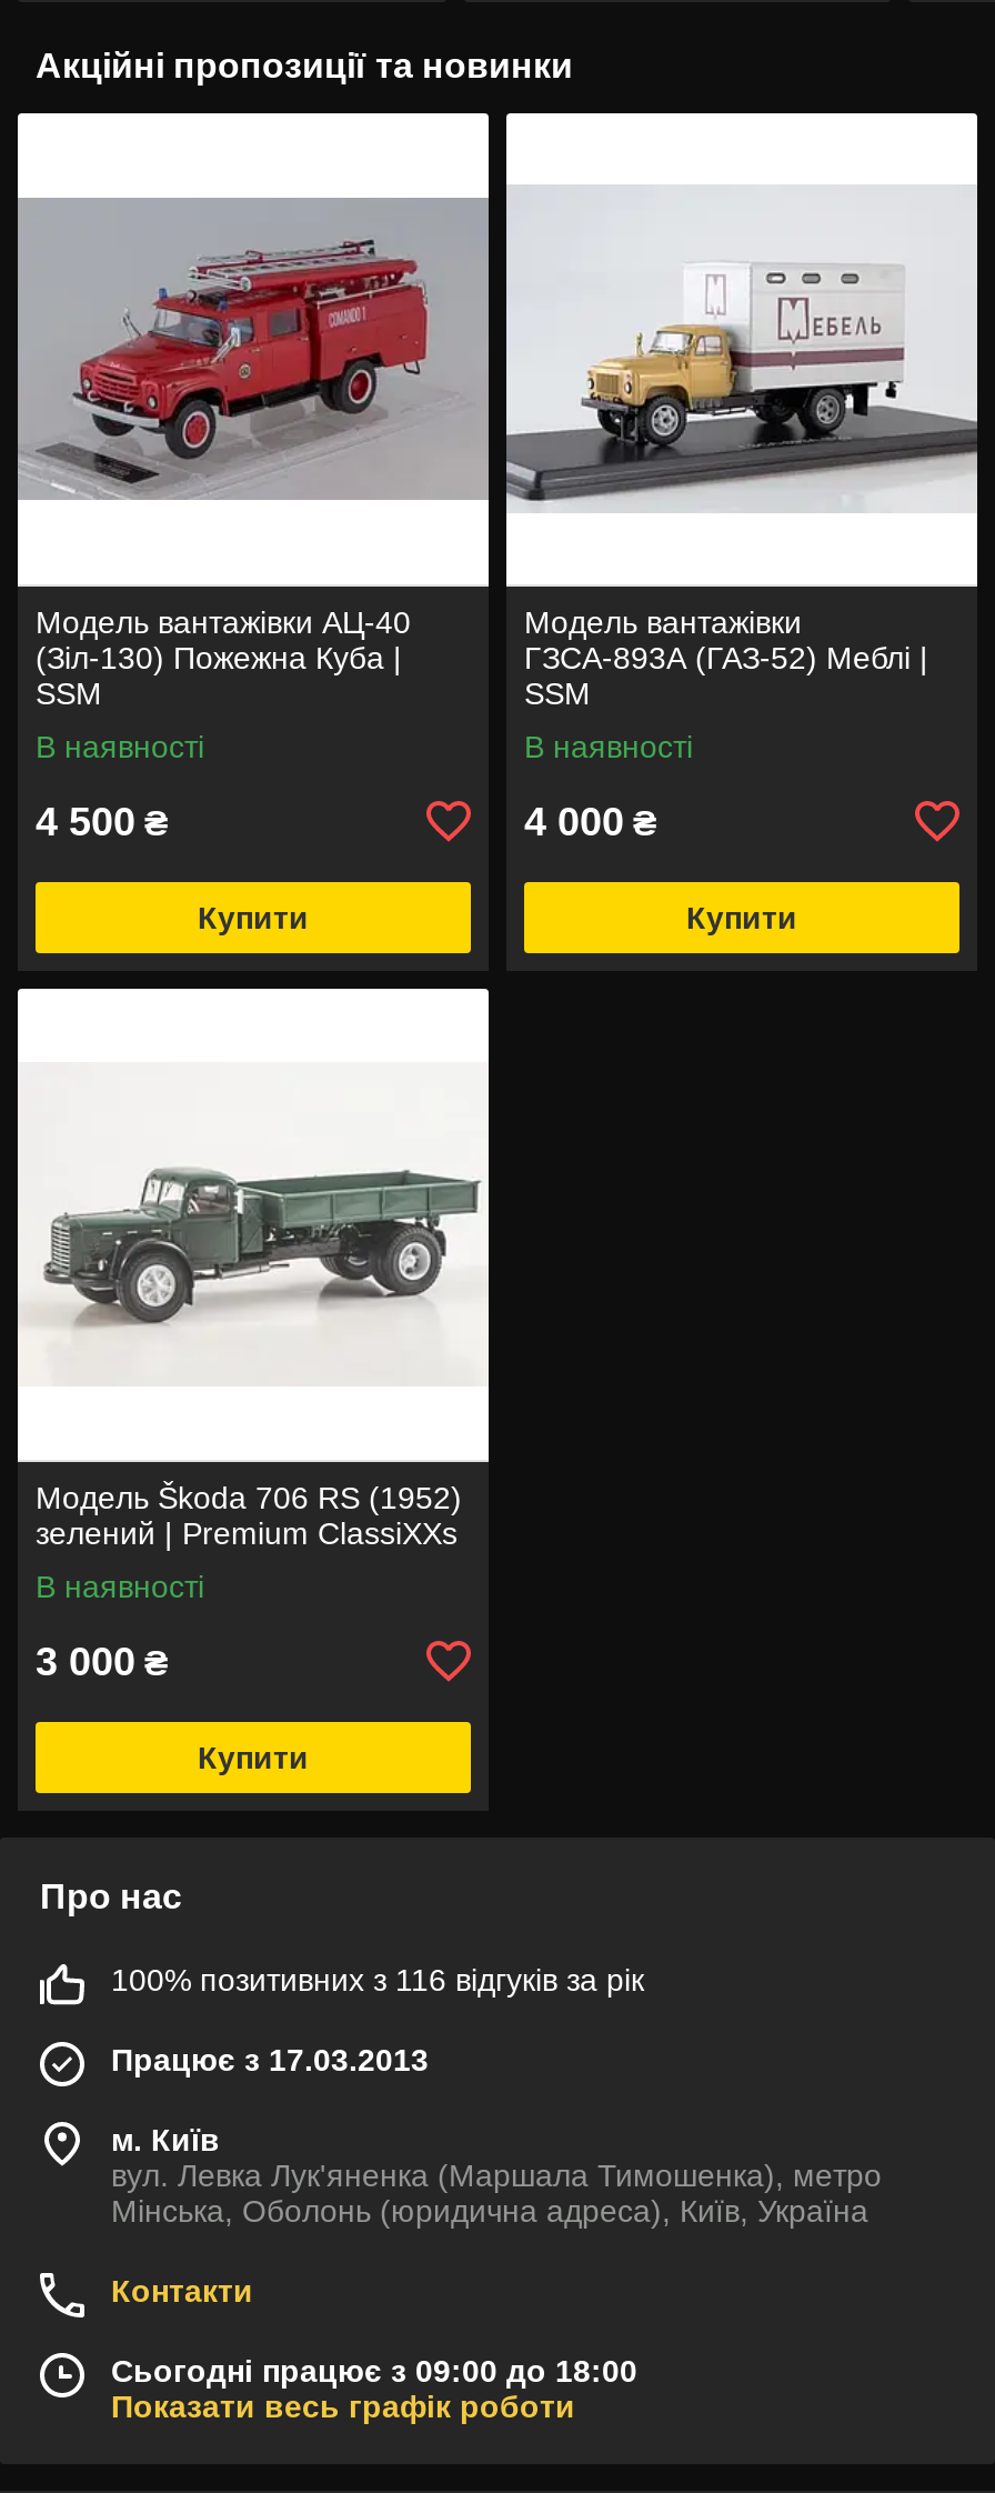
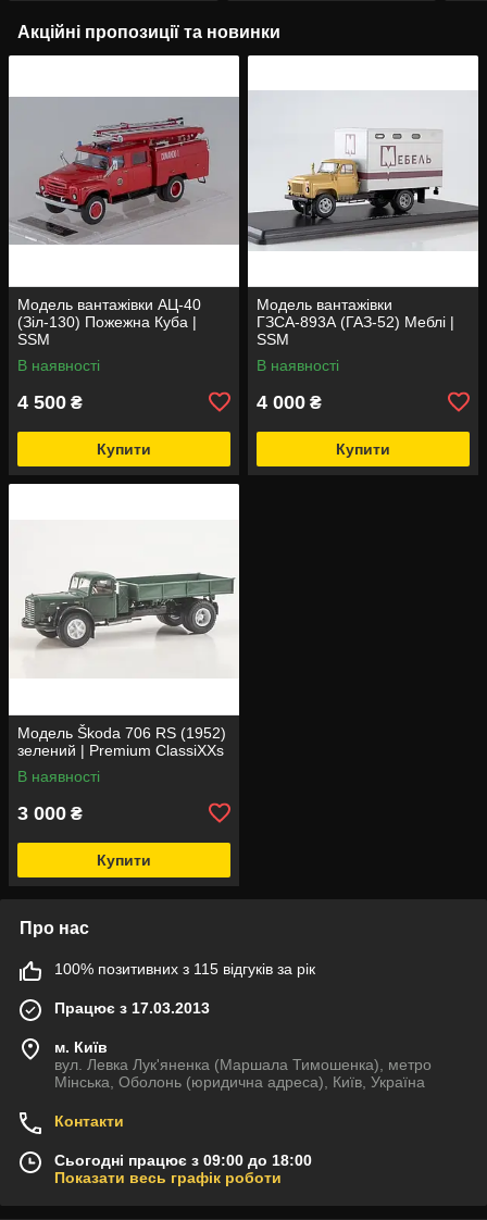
[111,1962,644,1998] 100% позитивних з 116 відгуків за рік -> [54,960,315,978] 100% позитивних з 115 відгуків за рік

